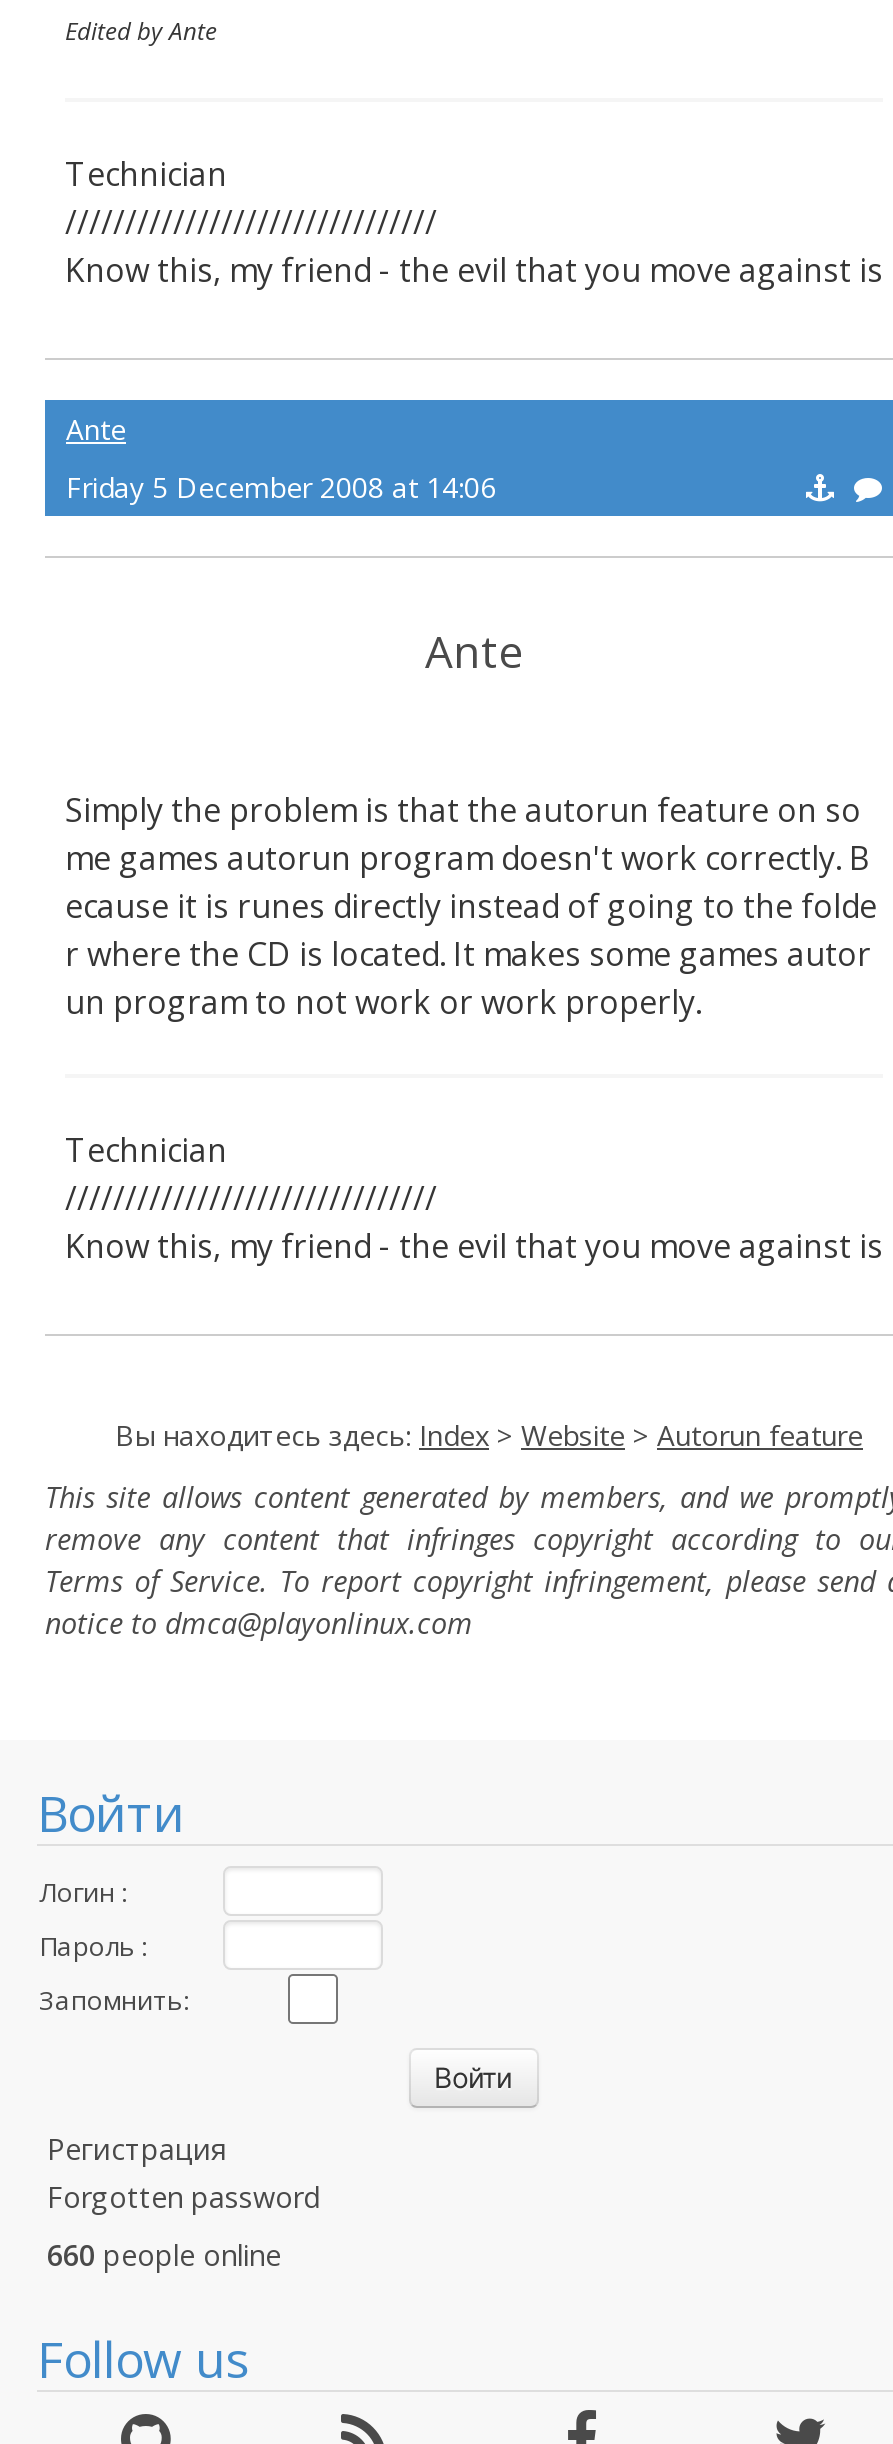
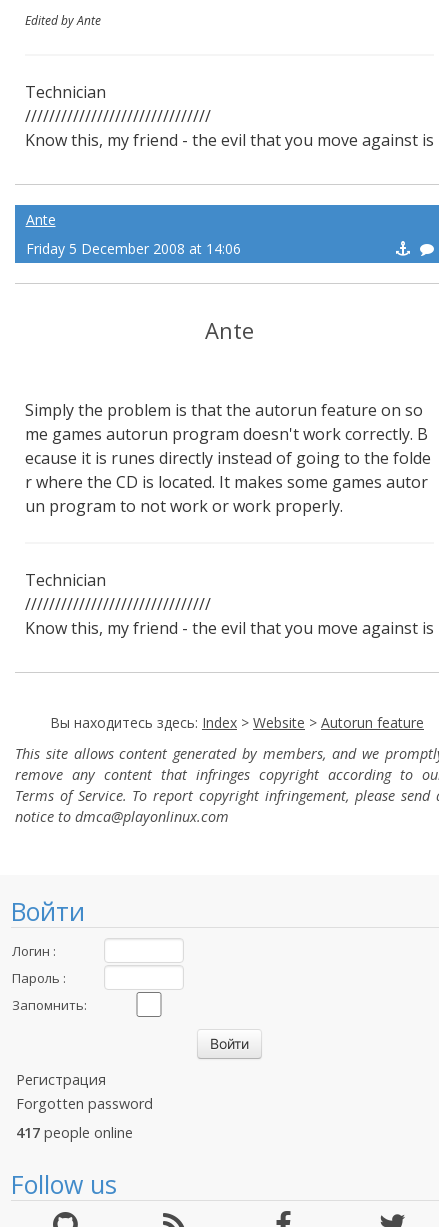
[47,2236,281,2274] 660 people online -> [16,1123,133,1142] 417 people online

